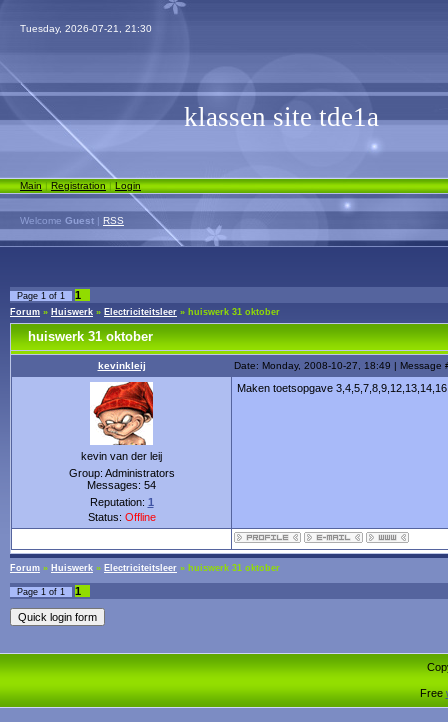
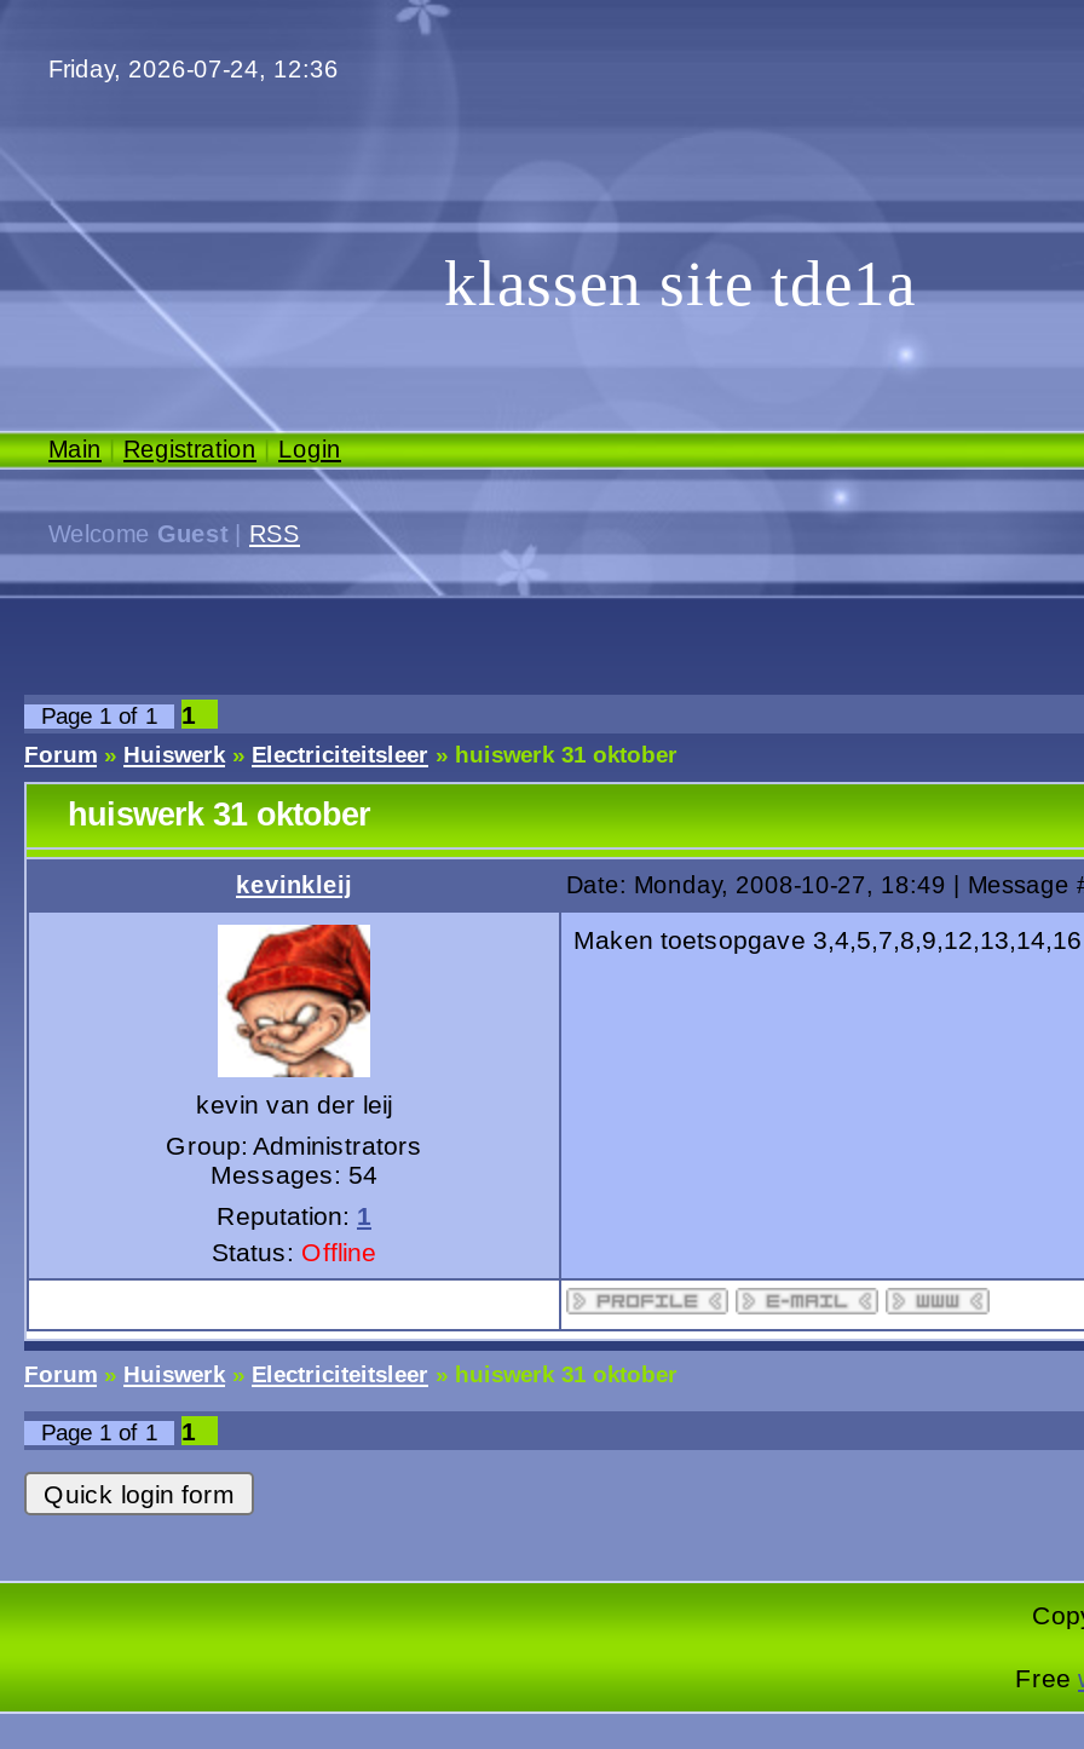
[20,23,152,34] Tuesday, 2026-07-21, 21:30 -> [48,56,339,82] Friday, 2026-07-24, 12:36

